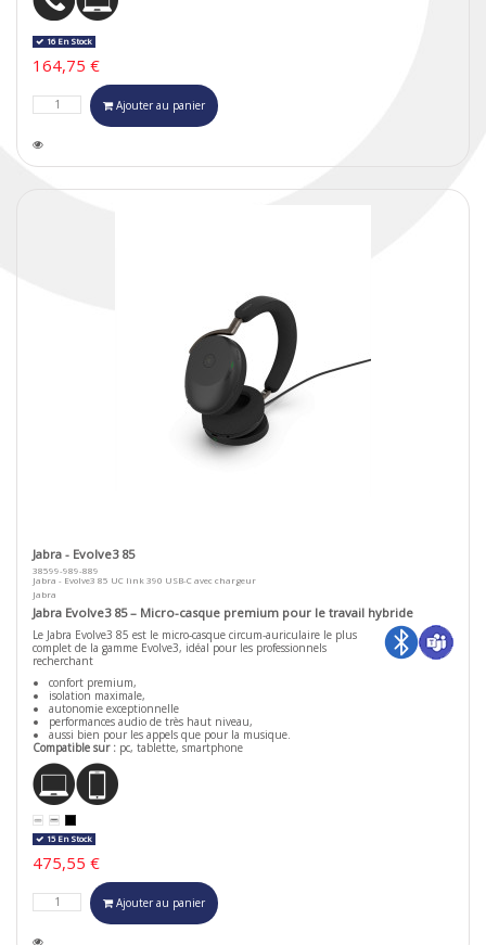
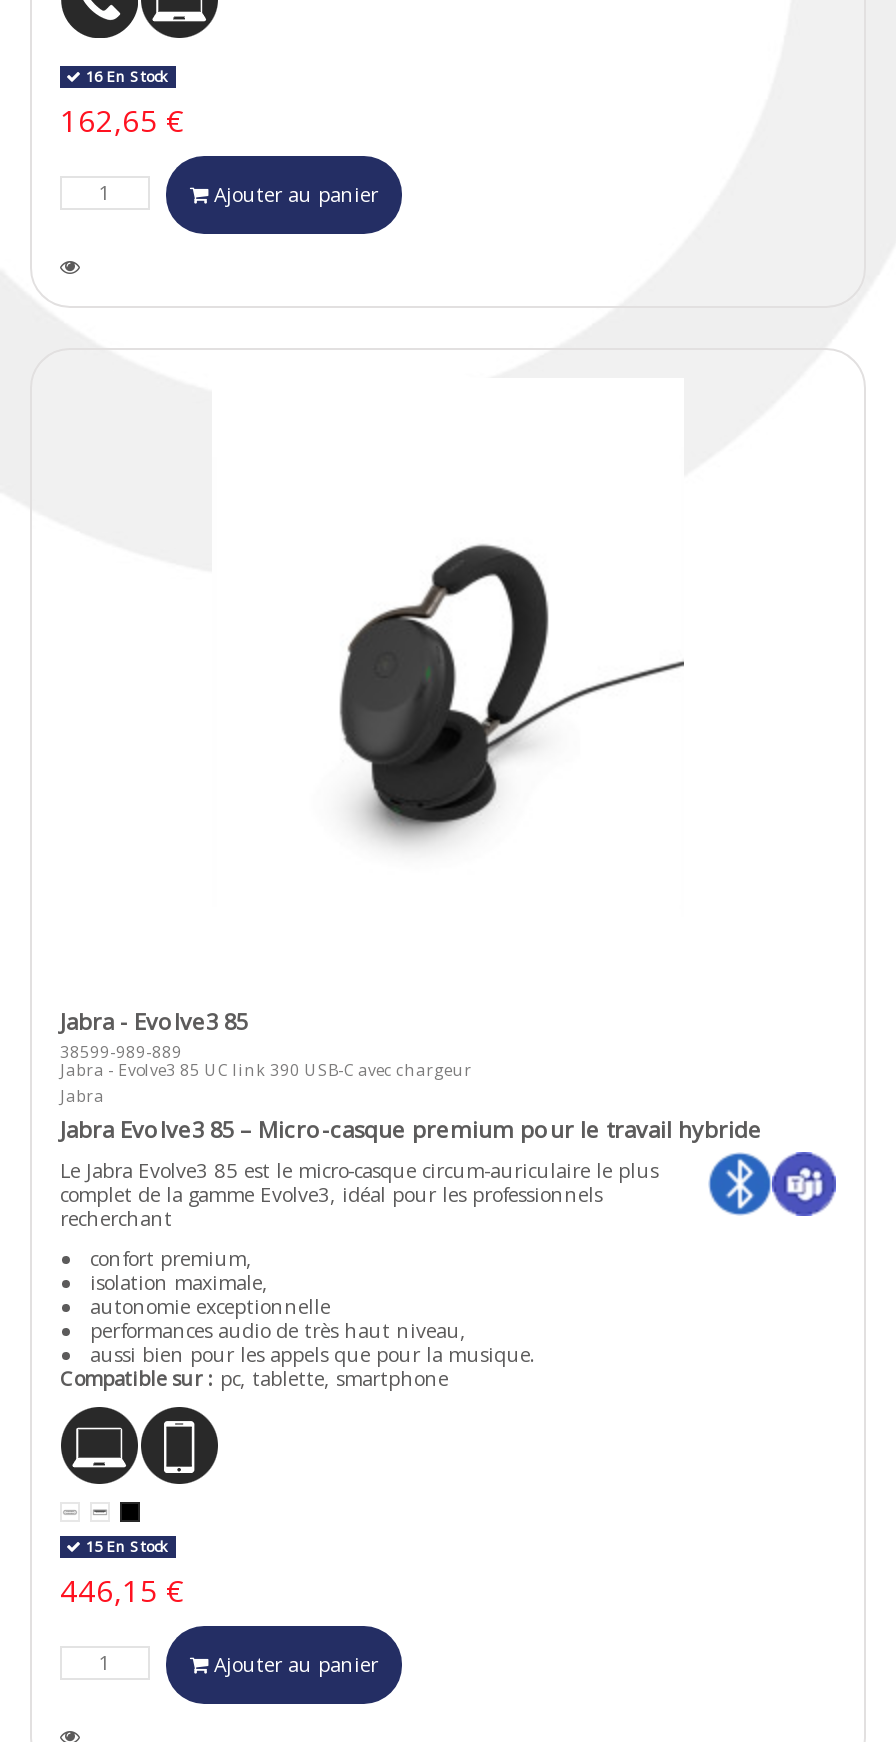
[33,54,100,76] 164,75 € -> [60,100,184,140] 162,65 €
[33,851,100,873] 475,55 € -> [60,1569,184,1609] 446,15 €

